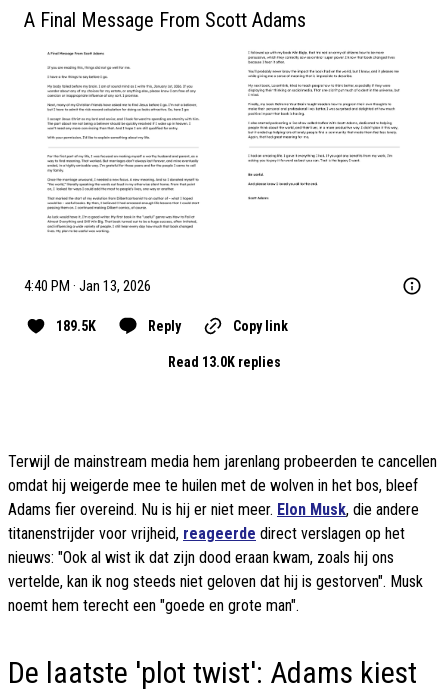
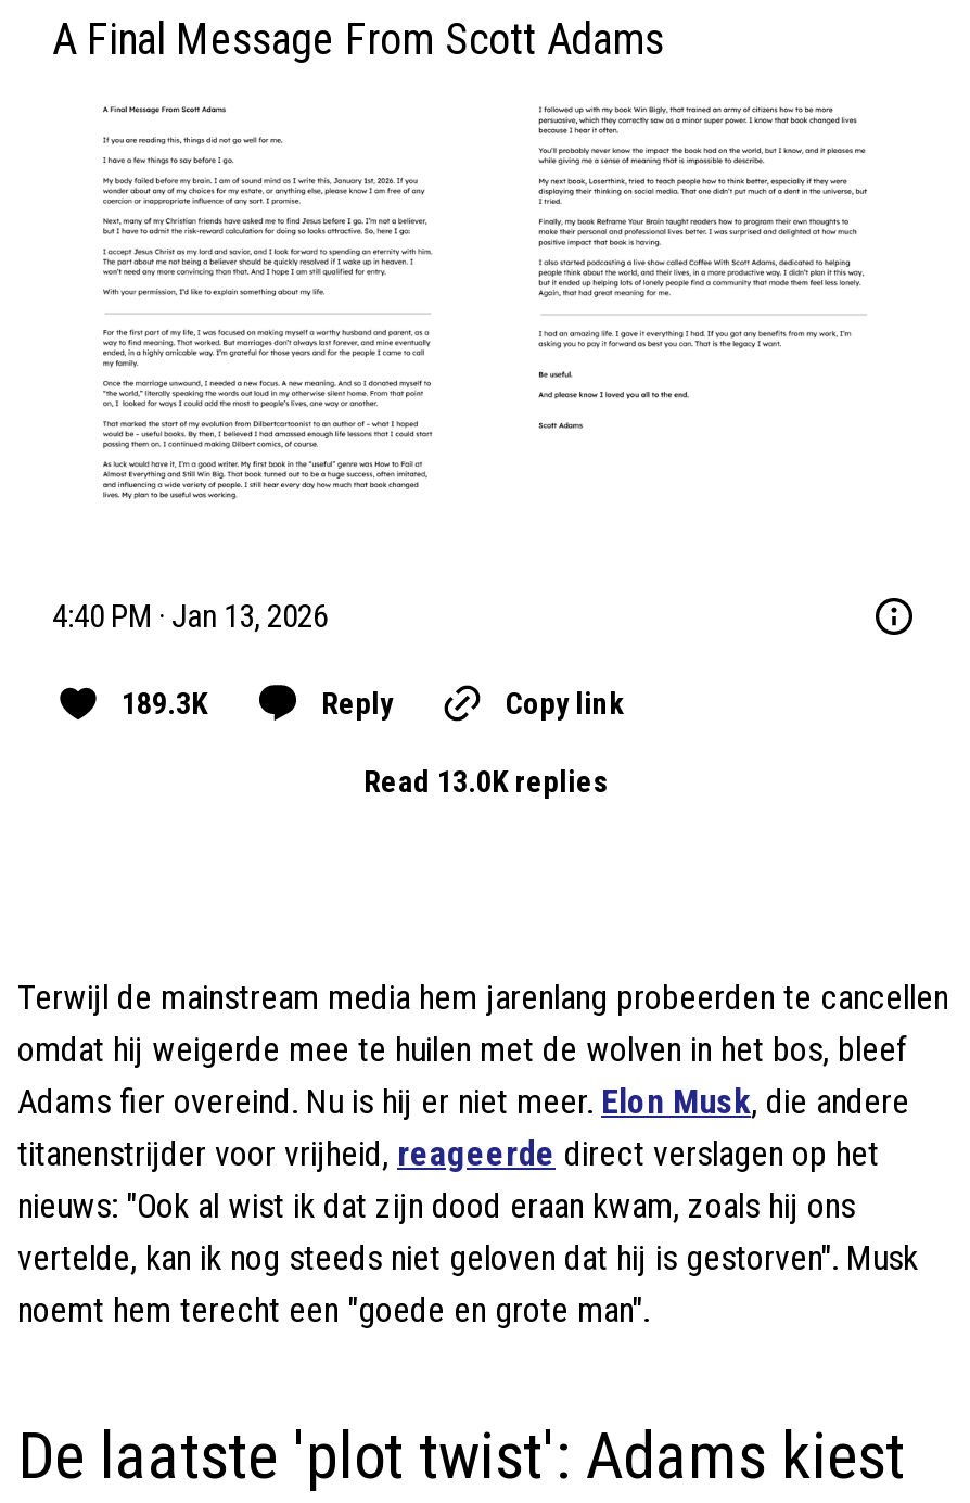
[56,318,96,334] 189.5K -> [122,685,208,720] 189.3K

